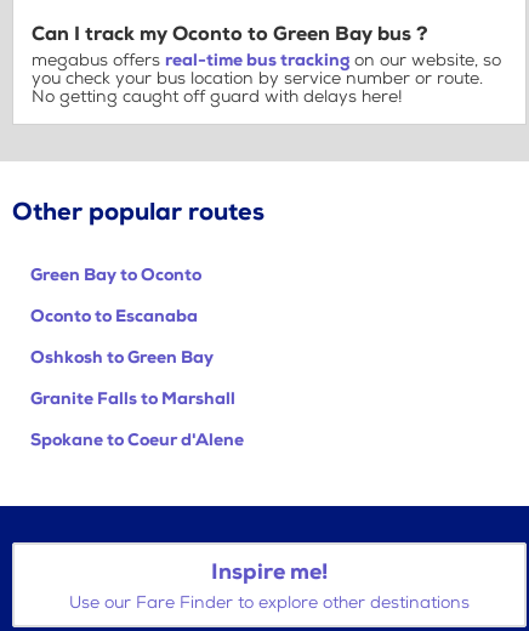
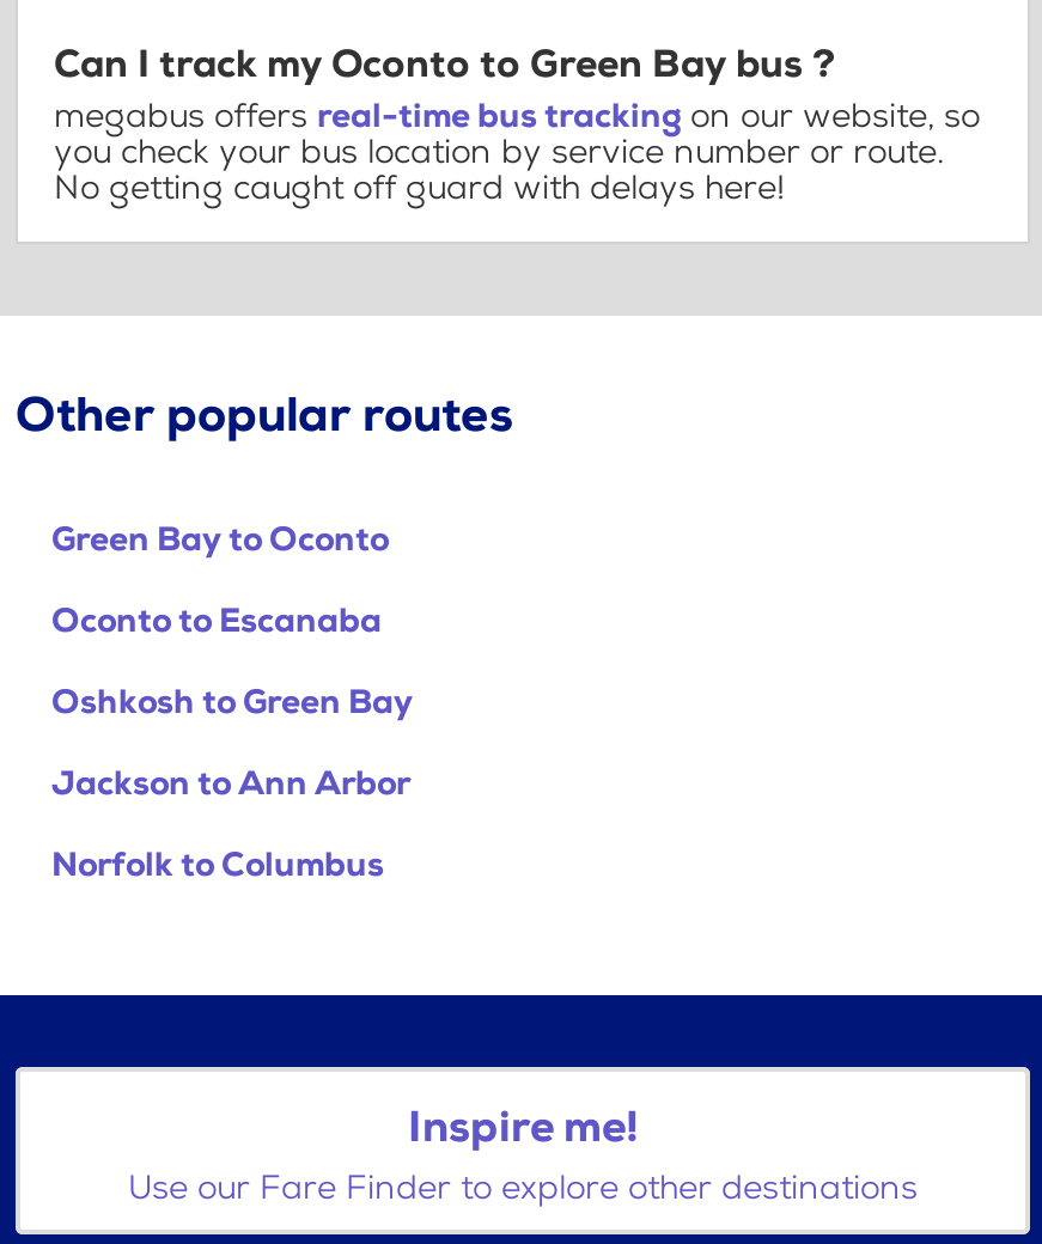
[30,388,235,409] Granite Falls to Marshall -> [51,763,410,804] Jackson to Ann Arbor
[30,429,244,450] Spokane to Coeur d'Alene -> [51,844,384,885] Norfolk to Columbus

